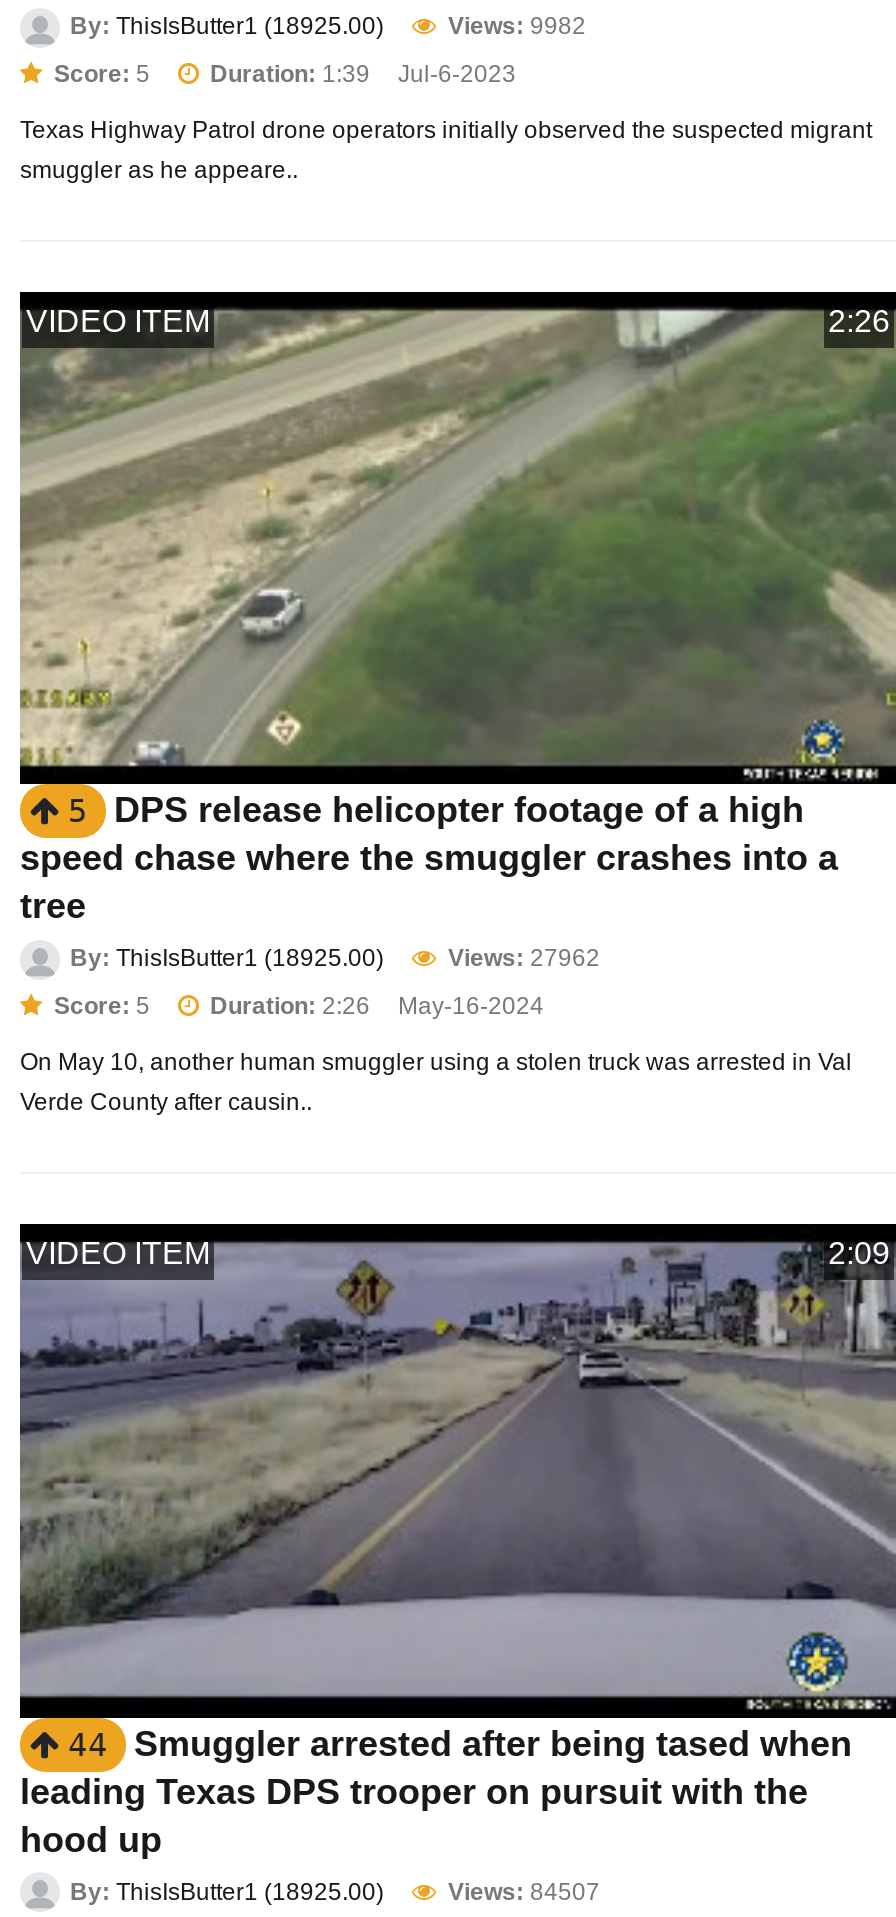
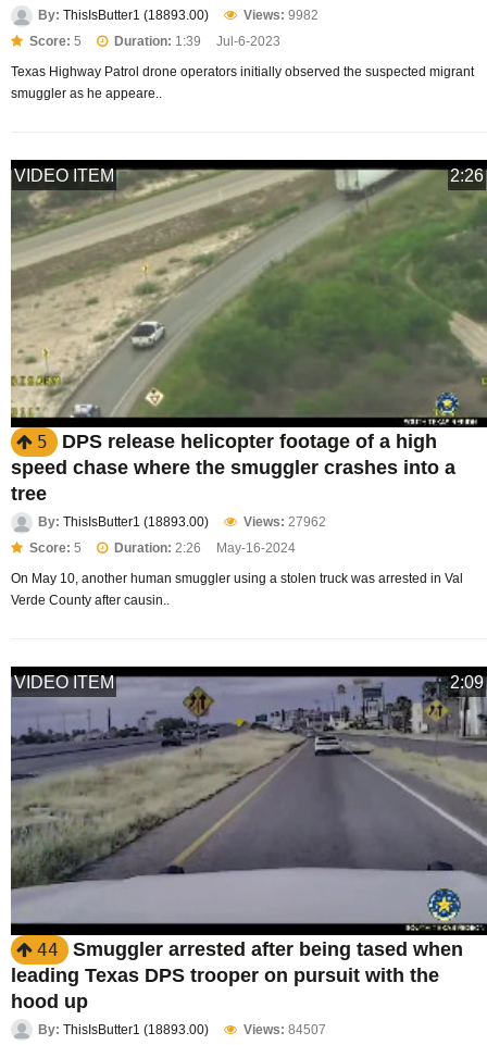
[70,12,384,40] By: ThisIsButter1 (18925.00) -> [38,7,209,23] By: ThisIsButter1 (18893.00)
[70,944,384,972] By: ThisIsButter1 (18925.00) -> [38,514,209,530] By: ThisIsButter1 (18893.00)
[70,1877,384,1905] By: ThisIsButter1 (18925.00) -> [38,1022,209,1037] By: ThisIsButter1 (18893.00)

